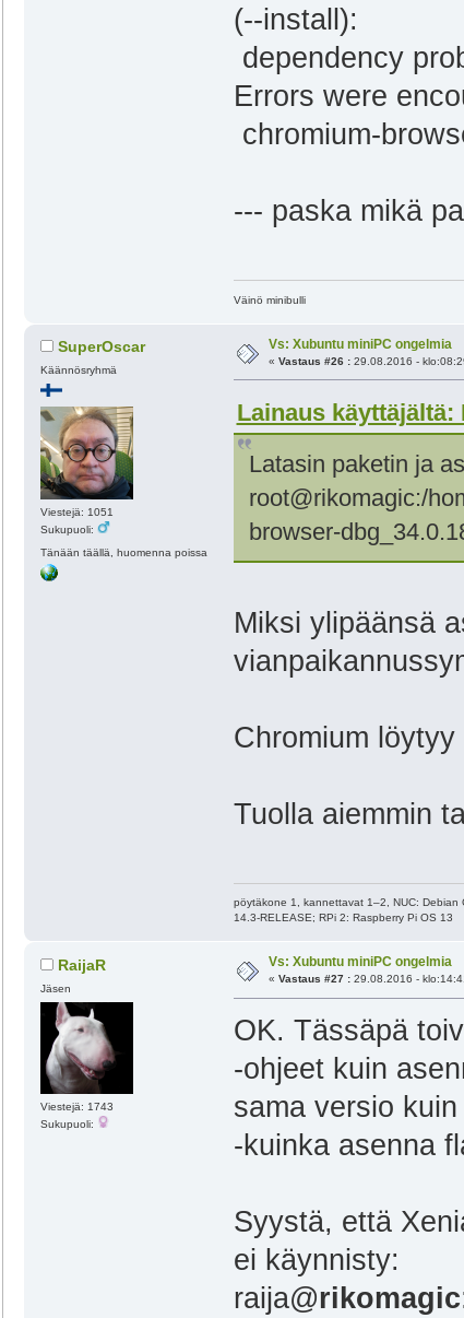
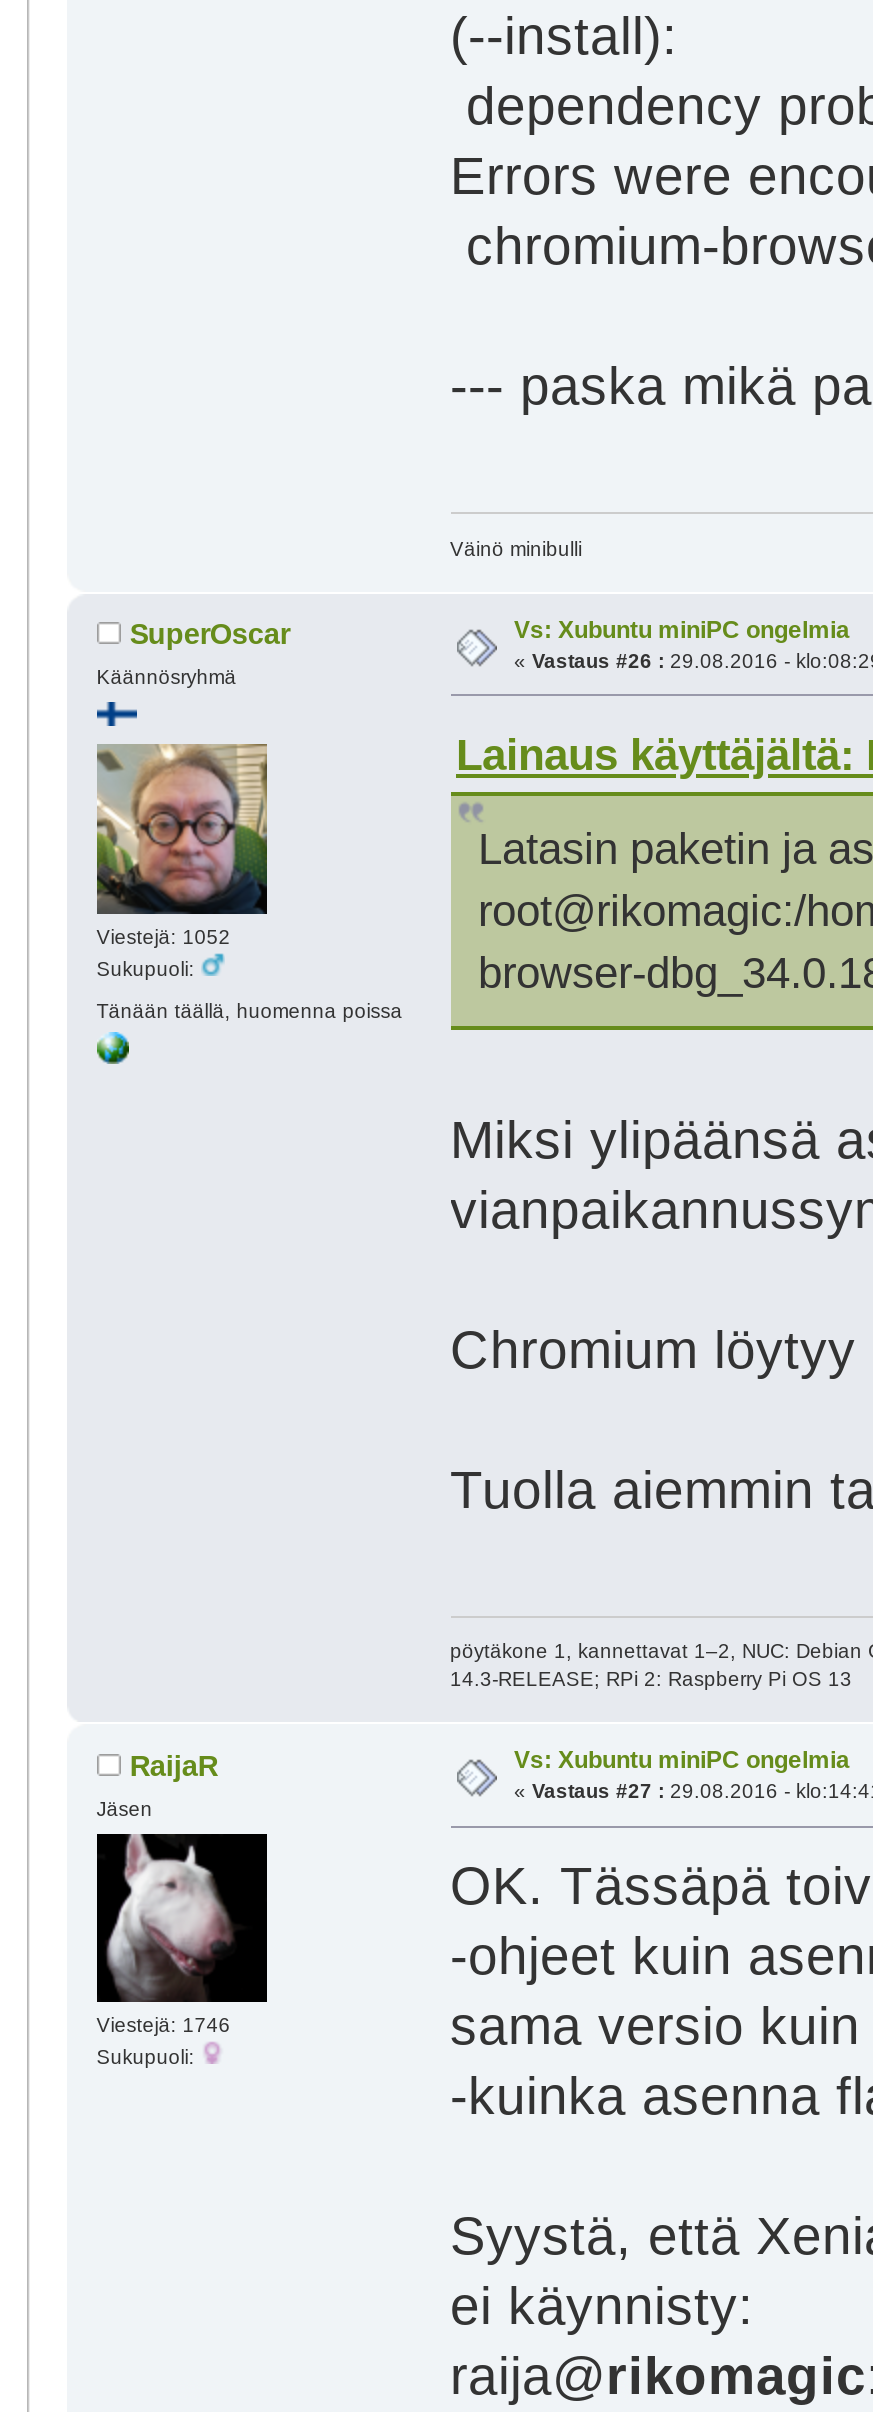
[40,506,113,518] Viestejä: 1051 -> [97,927,231,949] Viestejä: 1052
[40,1101,113,1113] Viestejä: 1743 -> [97,2014,231,2036] Viestejä: 1746

